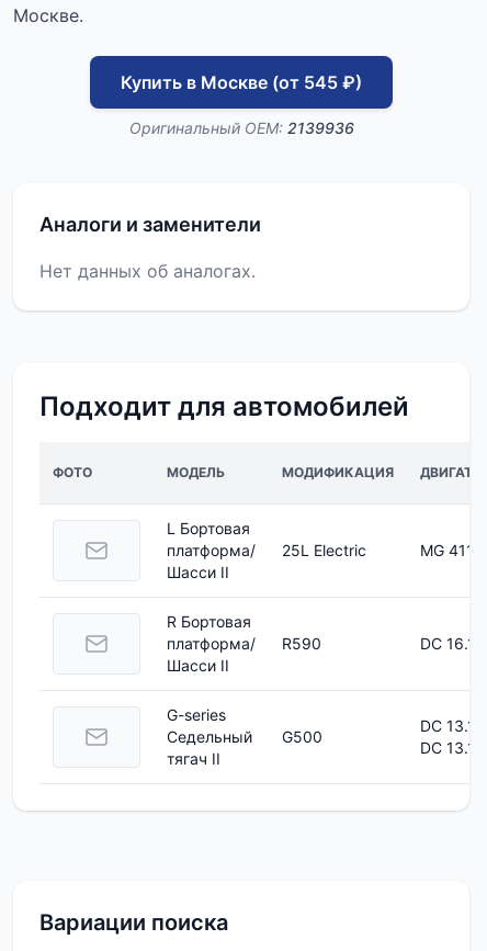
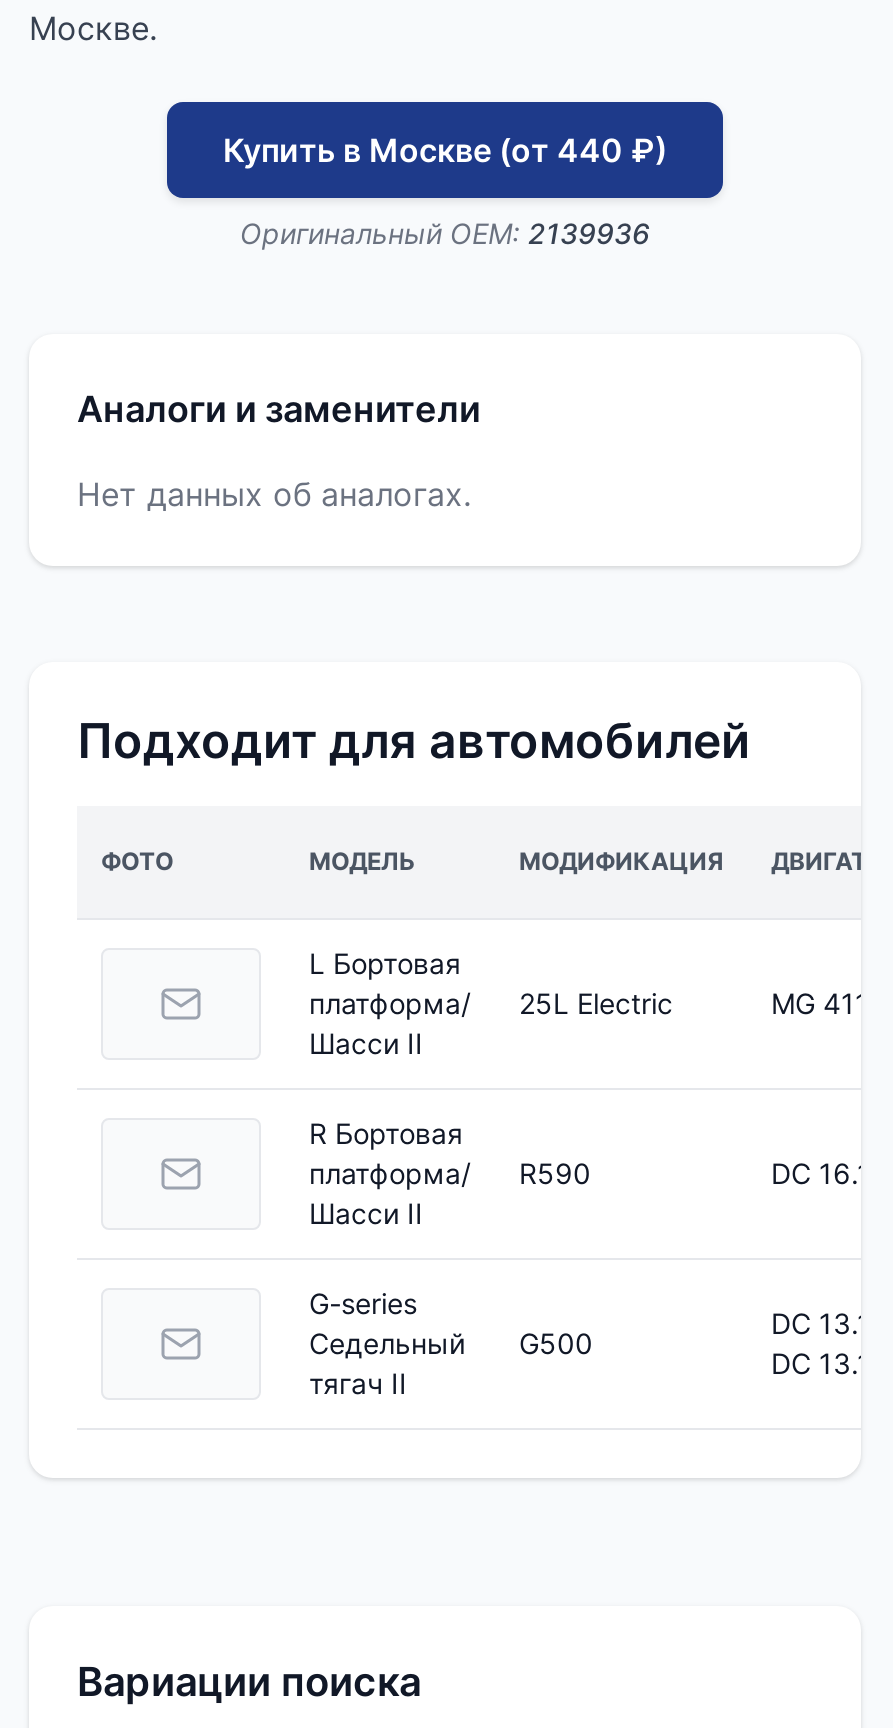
[121,72,362,93] Купить в Москве (от 545 ₽) -> [223,130,667,170] Купить в Москве (от 440 ₽)

